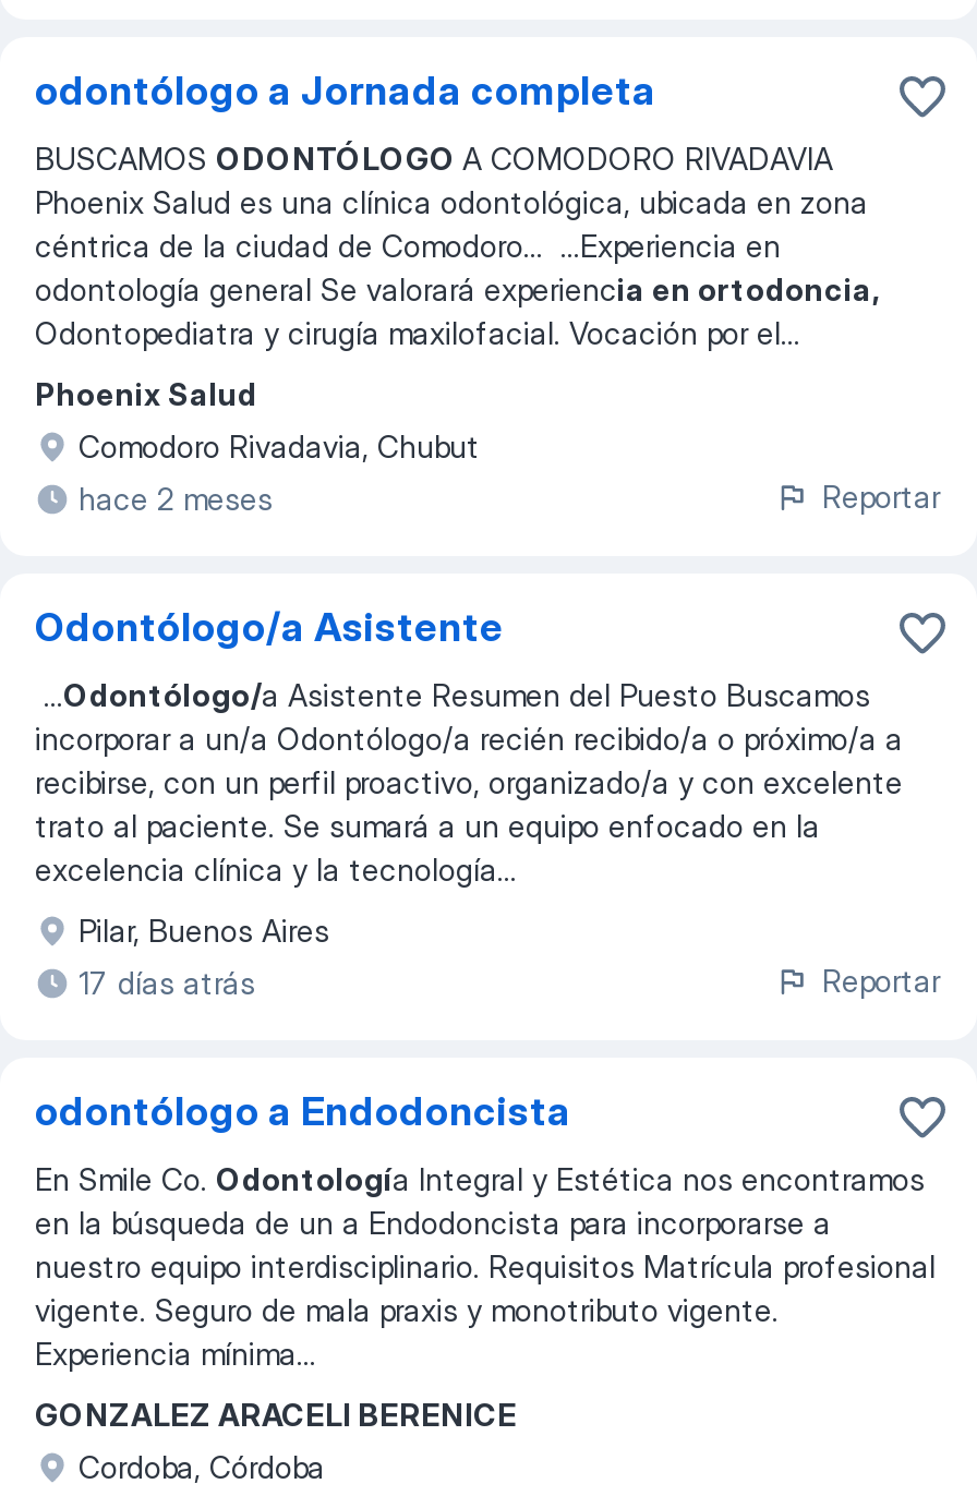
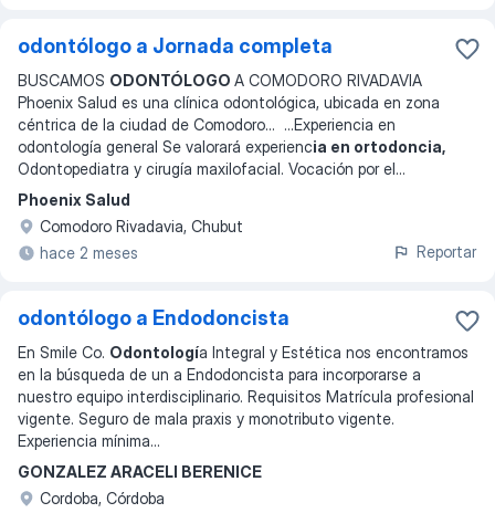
[35,604,940,999] Odontólogo/a Asistente | ...Odontólogo/a Asistente Resumen del Puesto Buscamos | incorporar a un/a Odontólogo/a recién recibido/a o próximo/a a | recibirse, con un perfil proactivo, organizado/a y con excelente | trato al paciente. Se sumará a un equipo enfocado en la | excelencia clínica y la tecnología... | Reportar -> none
[79,912,329,1001] Pilar, Buenos Aires | 17 días atrás -> none

